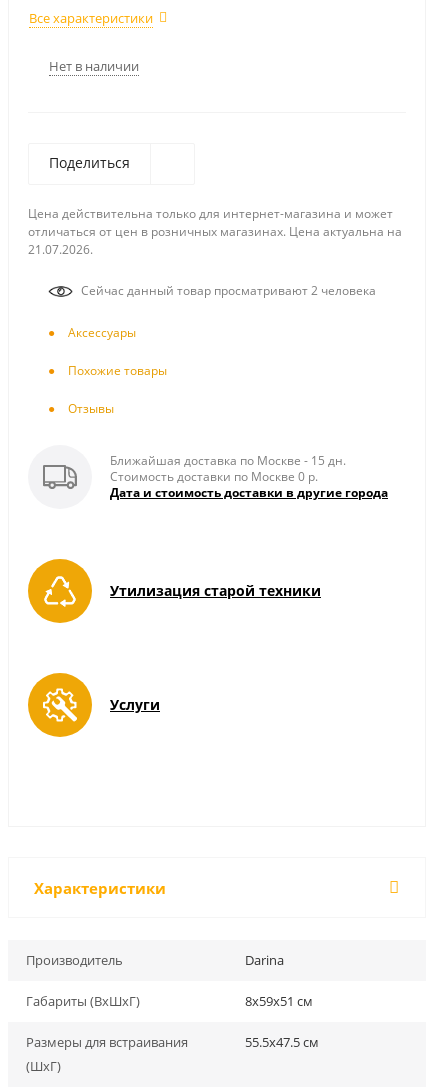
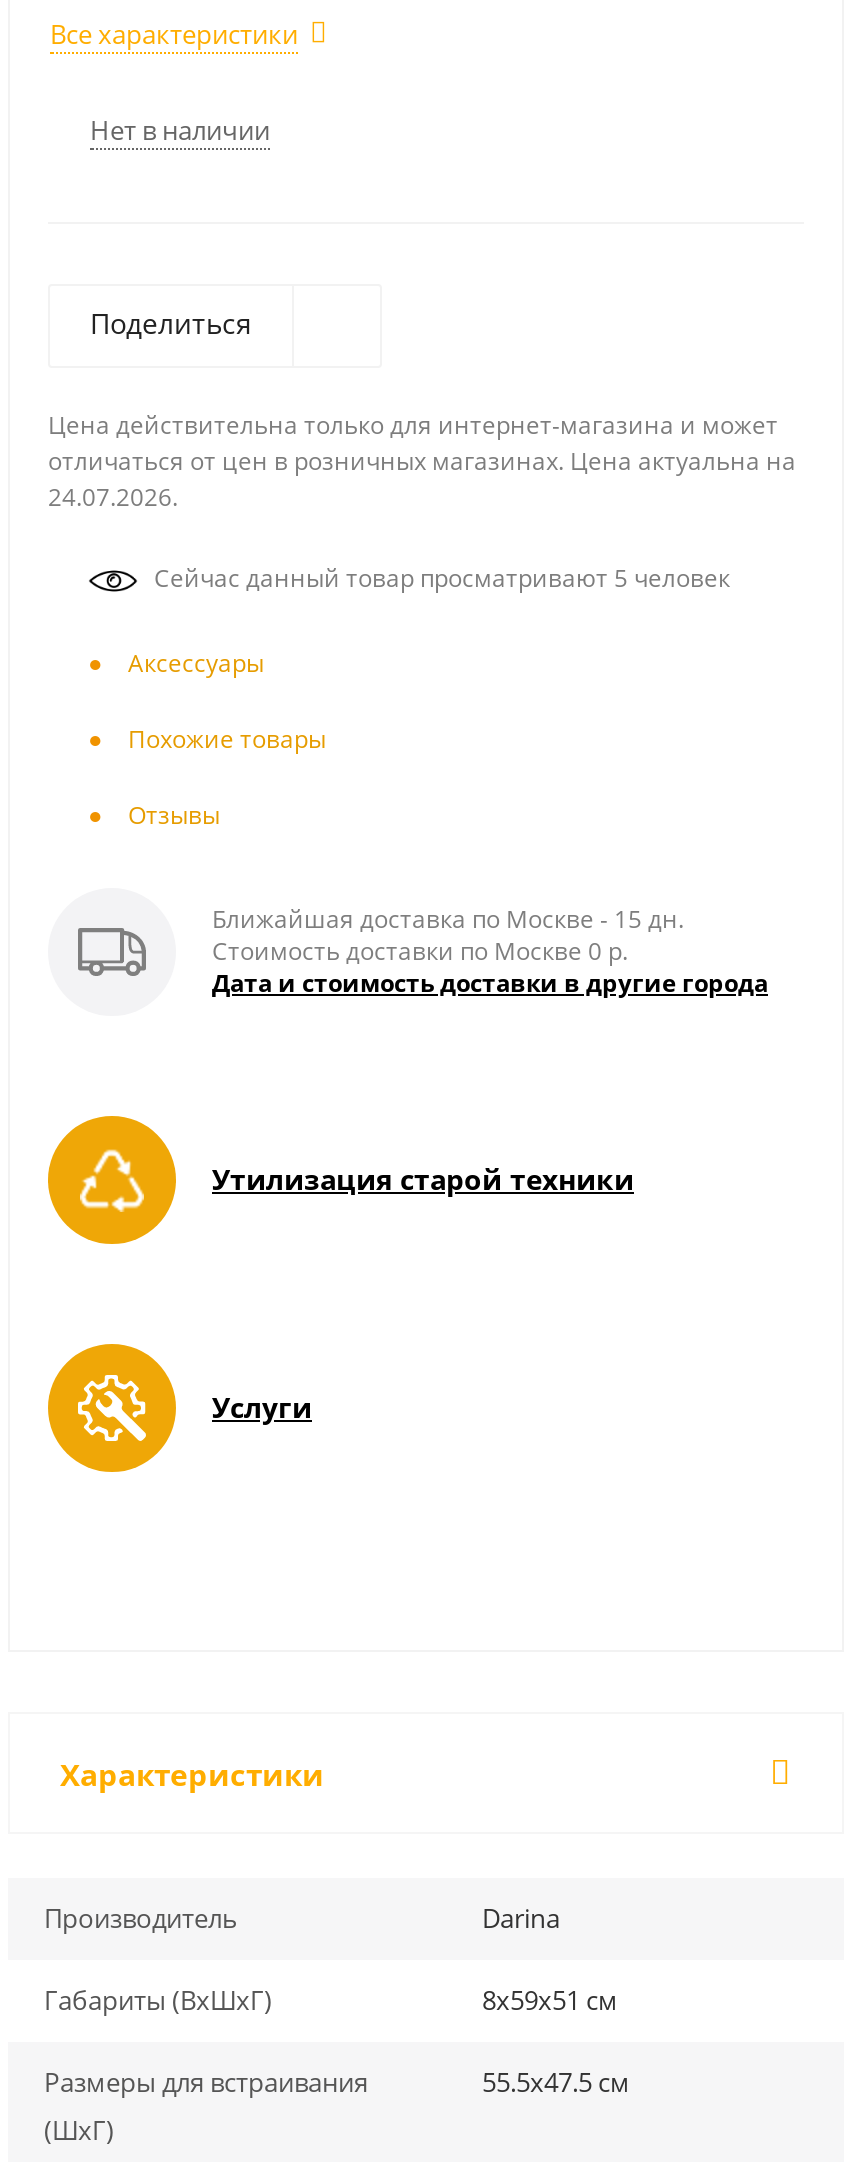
[28,241,93,258] 21.07.2026. -> [48,480,178,514] 24.07.2026.
[78,282,376,299] Сейчас данный товар просматривают 2 человека -> [148,561,730,595] Сейчас данный товар просматривают 5 человек

